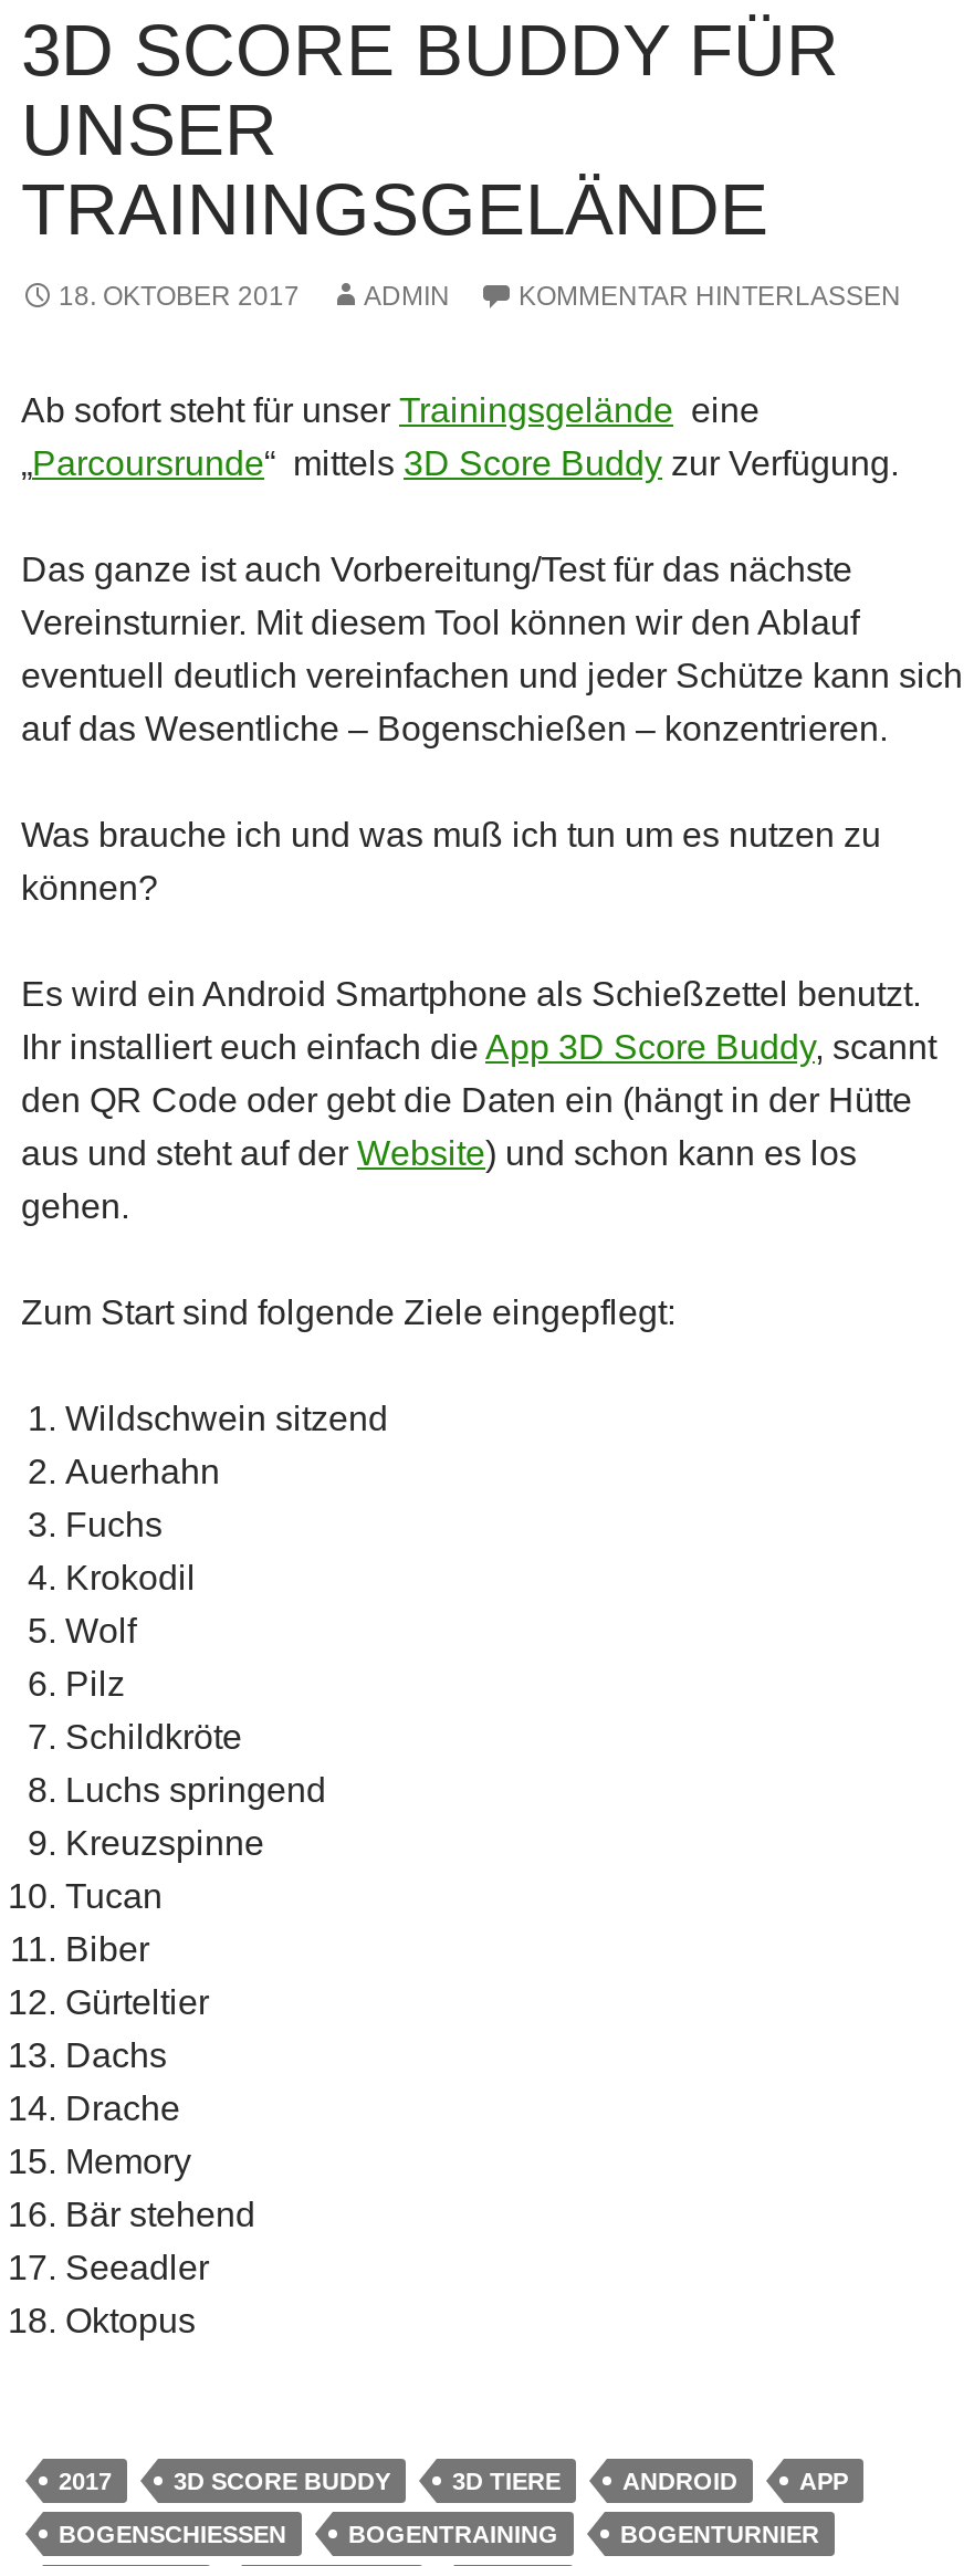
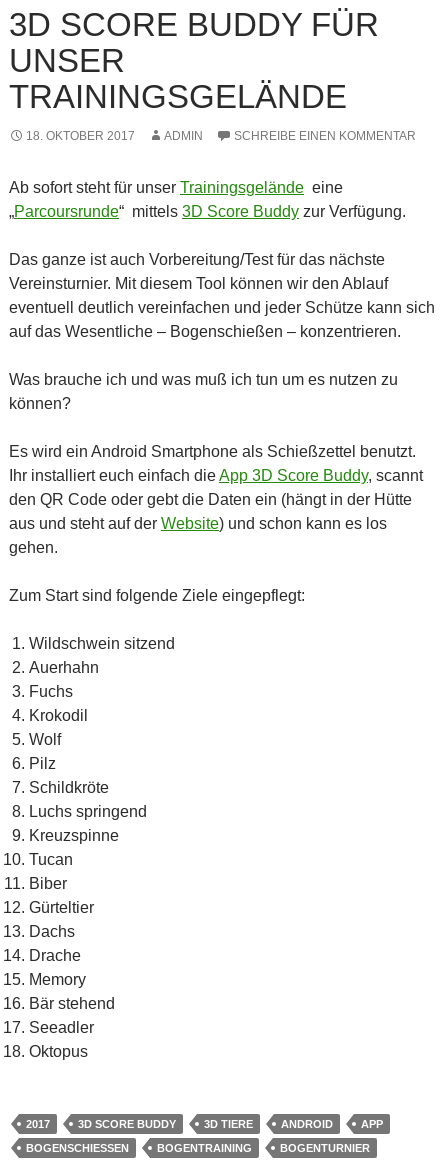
[519,281,901,312] KOMMENTAR HINTERLASSEN -> [234,129,416,143] SCHREIBE EINEN KOMMENTAR

